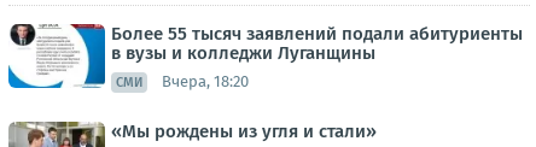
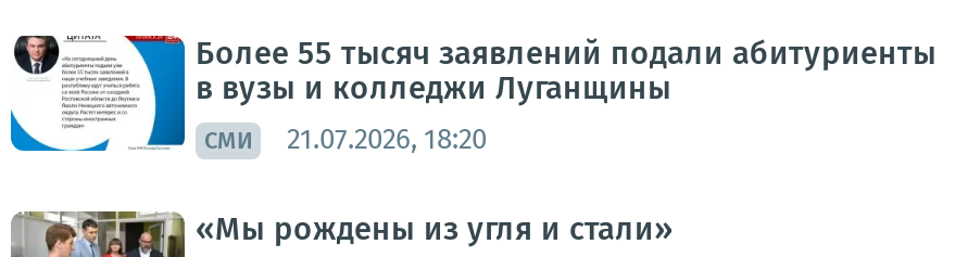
[116,72,249,90] СМИ Вчера, 18:20 -> [204,123,487,155] СМИ 21.07.2026, 18:20

